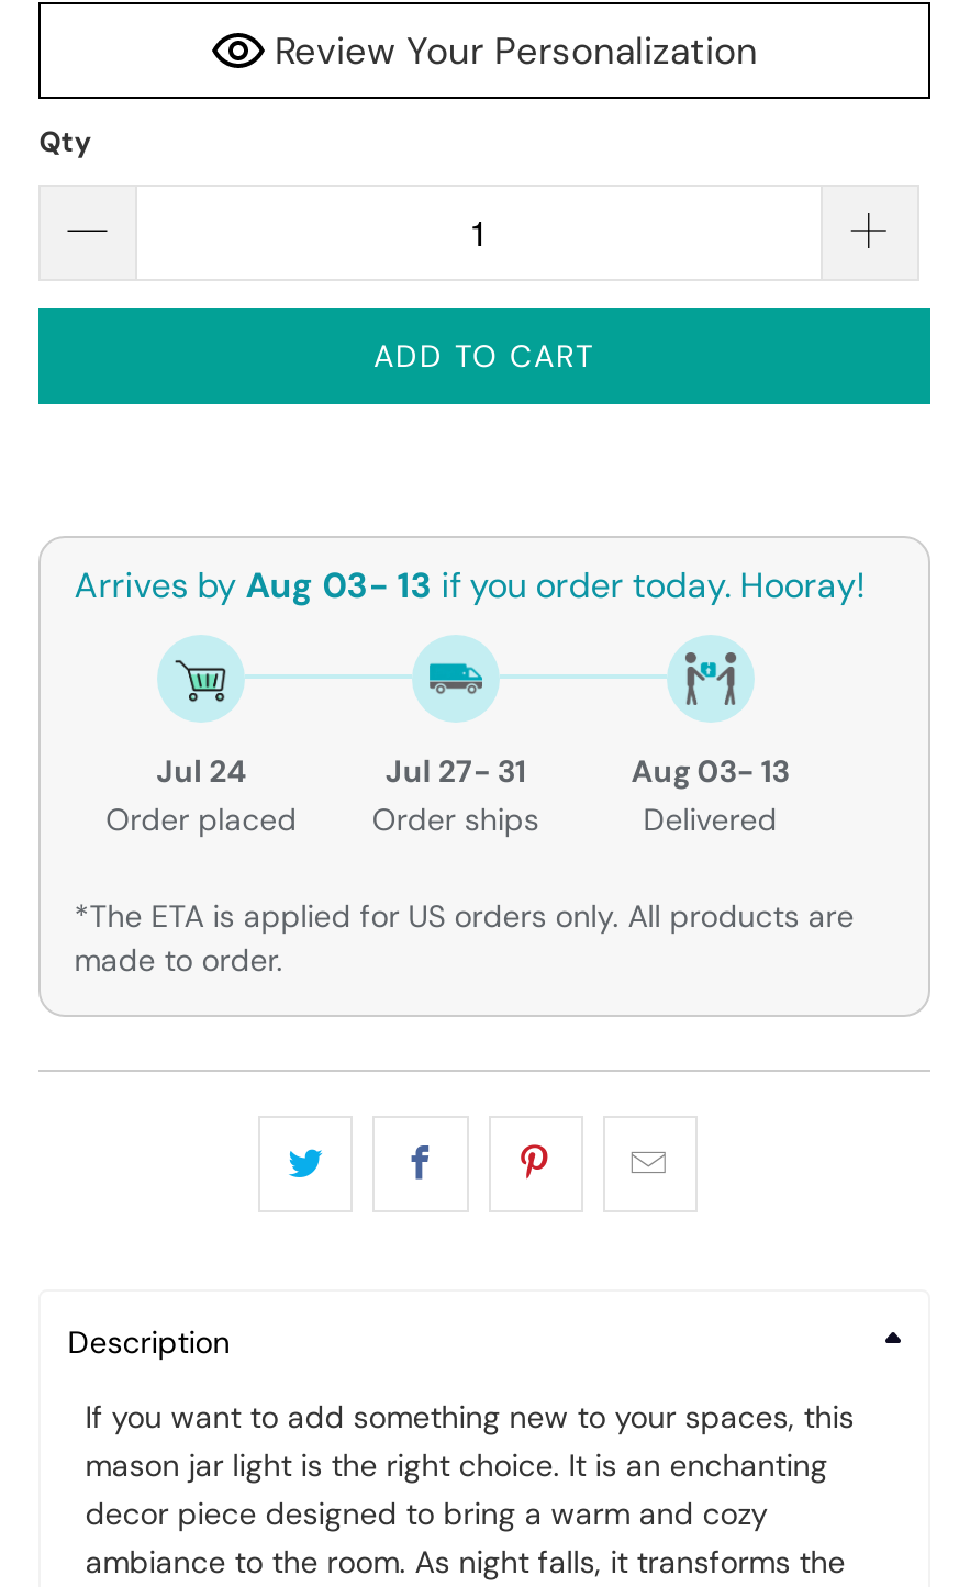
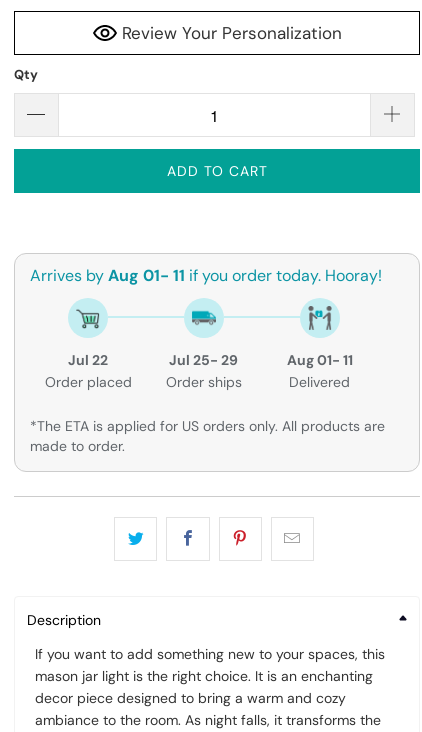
[74,561,865,608] Arrives by Aug 03- 13 if you order today. Hooray! -> [30,265,382,286] Arrives by Aug 01- 11 if you order today. Hooray!
[156,750,246,790] Jul 24 -> [68,351,108,369] Jul 22
[385,750,526,790] Jul 27- 31 -> [169,351,238,369] Jul 25- 29
[631,750,789,790] Aug 03- 13 -> [287,351,353,369] Aug 01- 11

